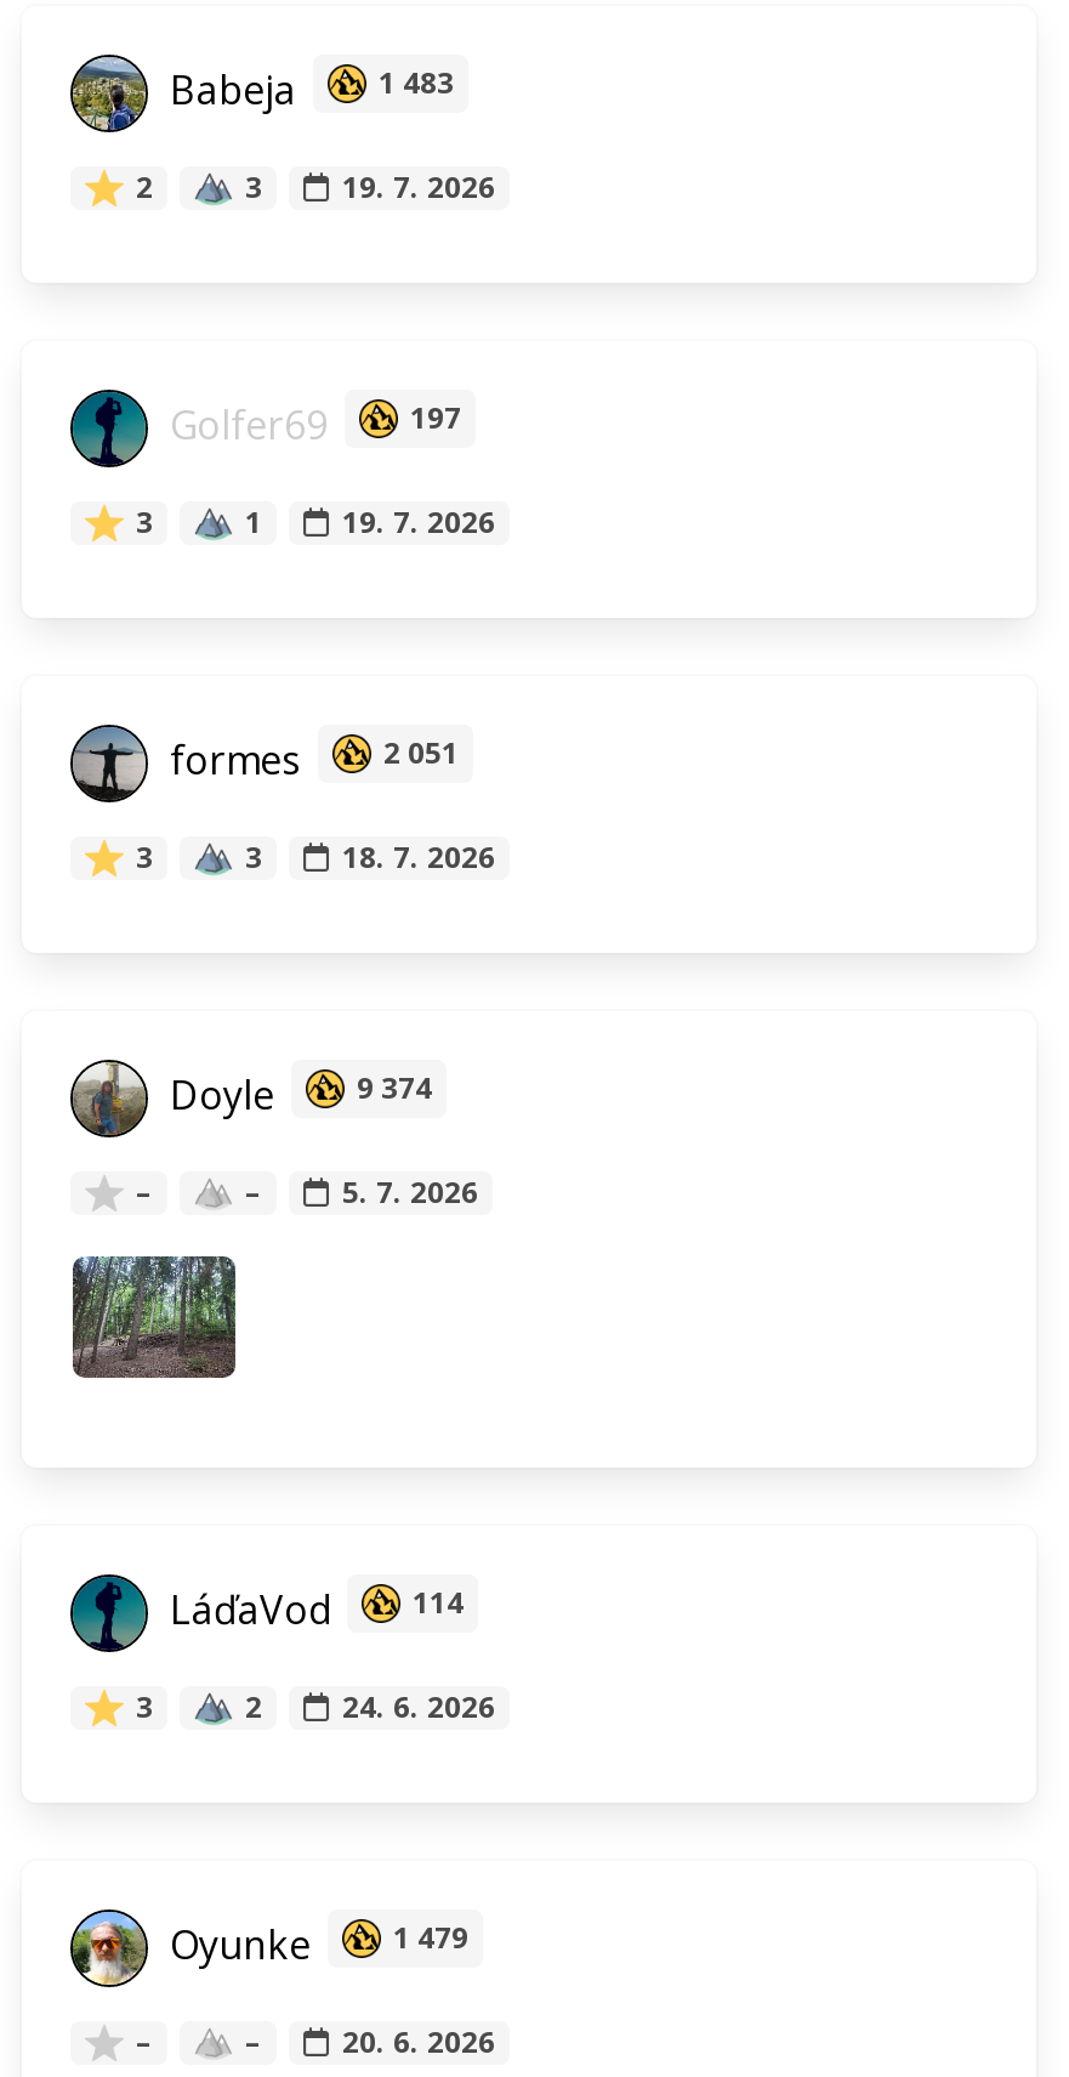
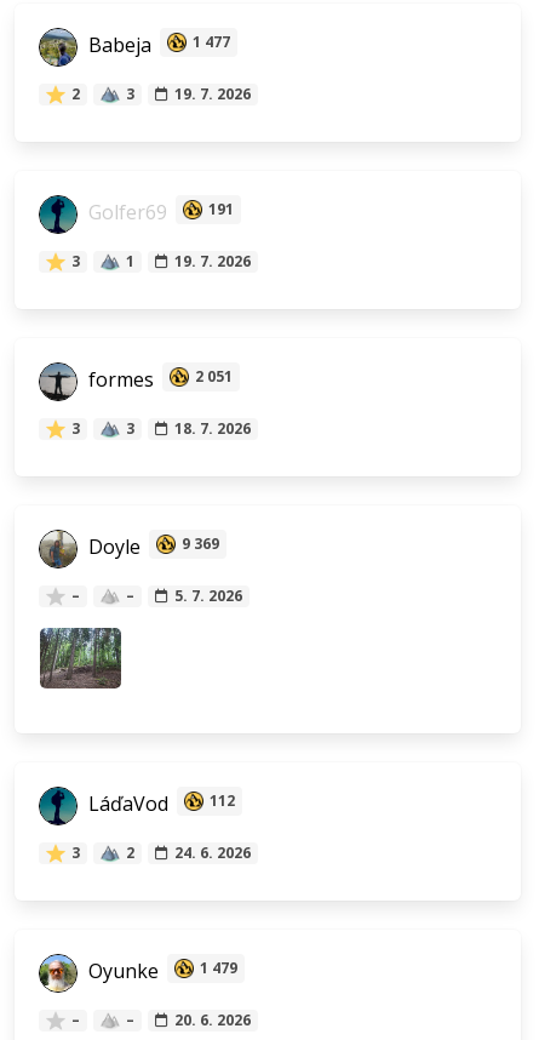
[379,61,454,103] 1 483 -> [193,31,230,52] 1 477
[160,396,461,450] Golfer69 197 -> [84,199,234,225] Golfer69 191
[160,1067,432,1120] Doyle 9 374 -> [84,533,219,560] Doyle 9 369
[160,1582,464,1635] LáďaVod 114 -> [84,790,235,817] LáďaVod 112

